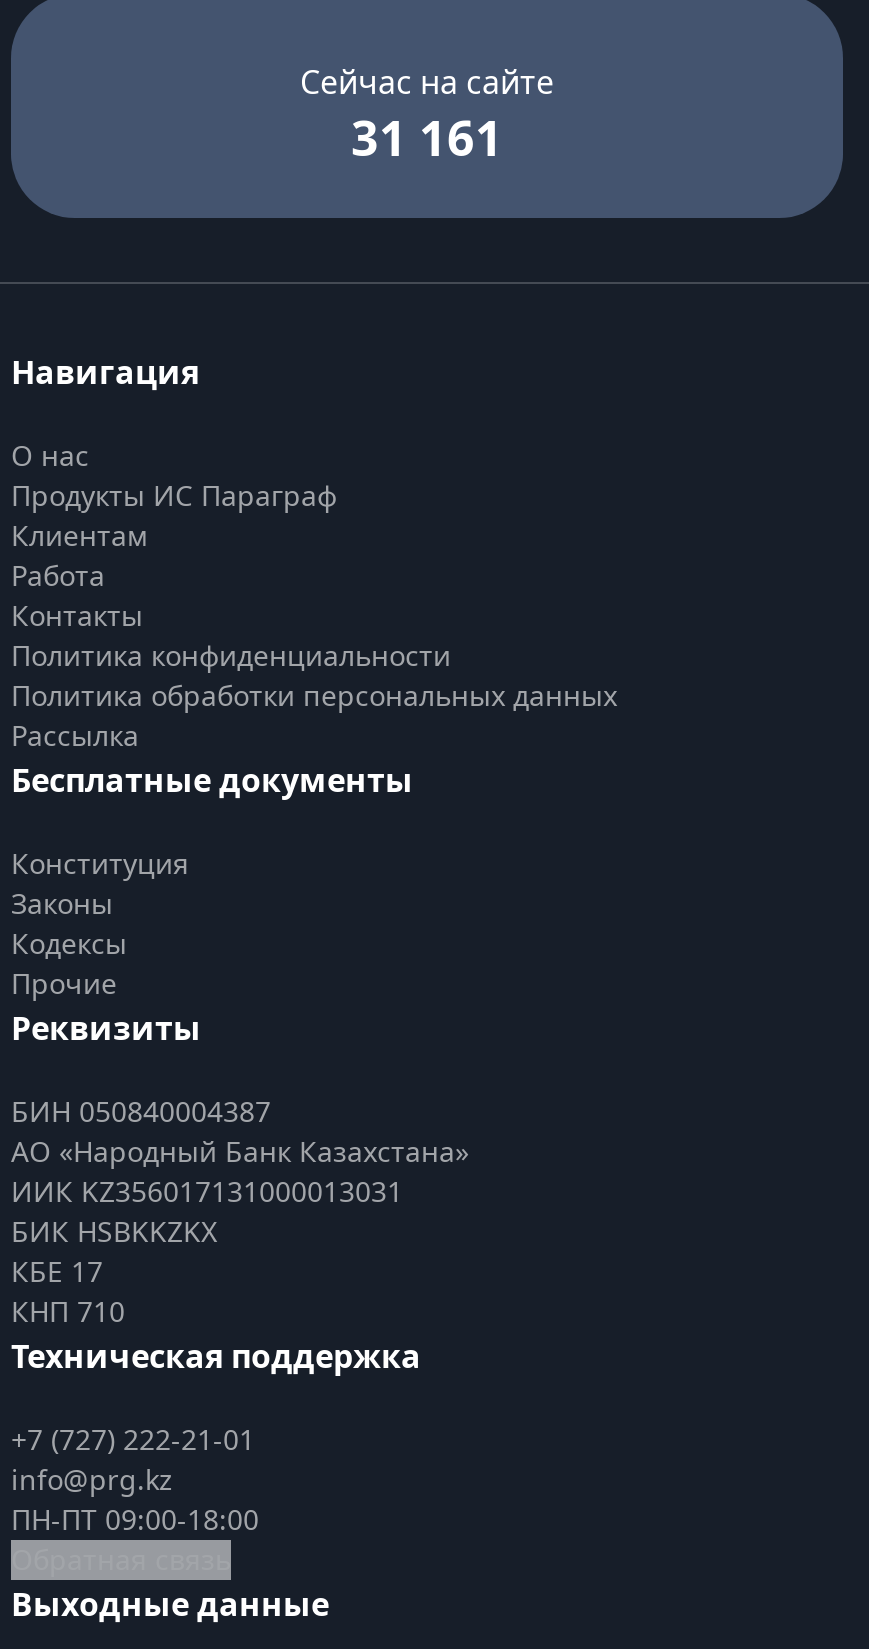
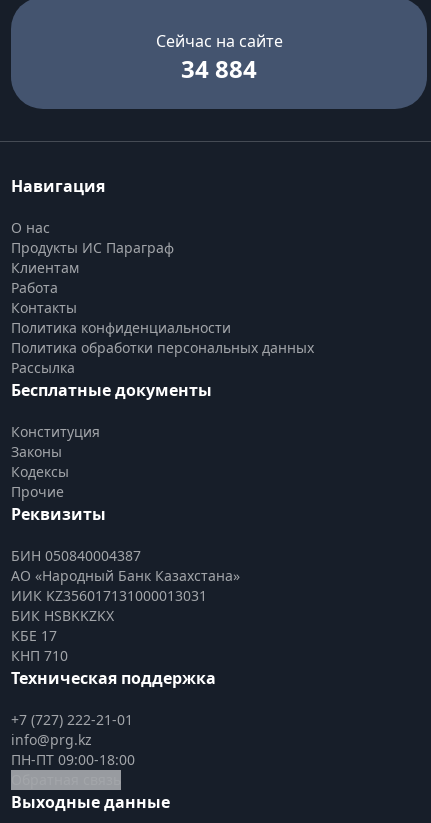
[351,104,503,170] 31 161 -> [181,52,257,85] 34 884

